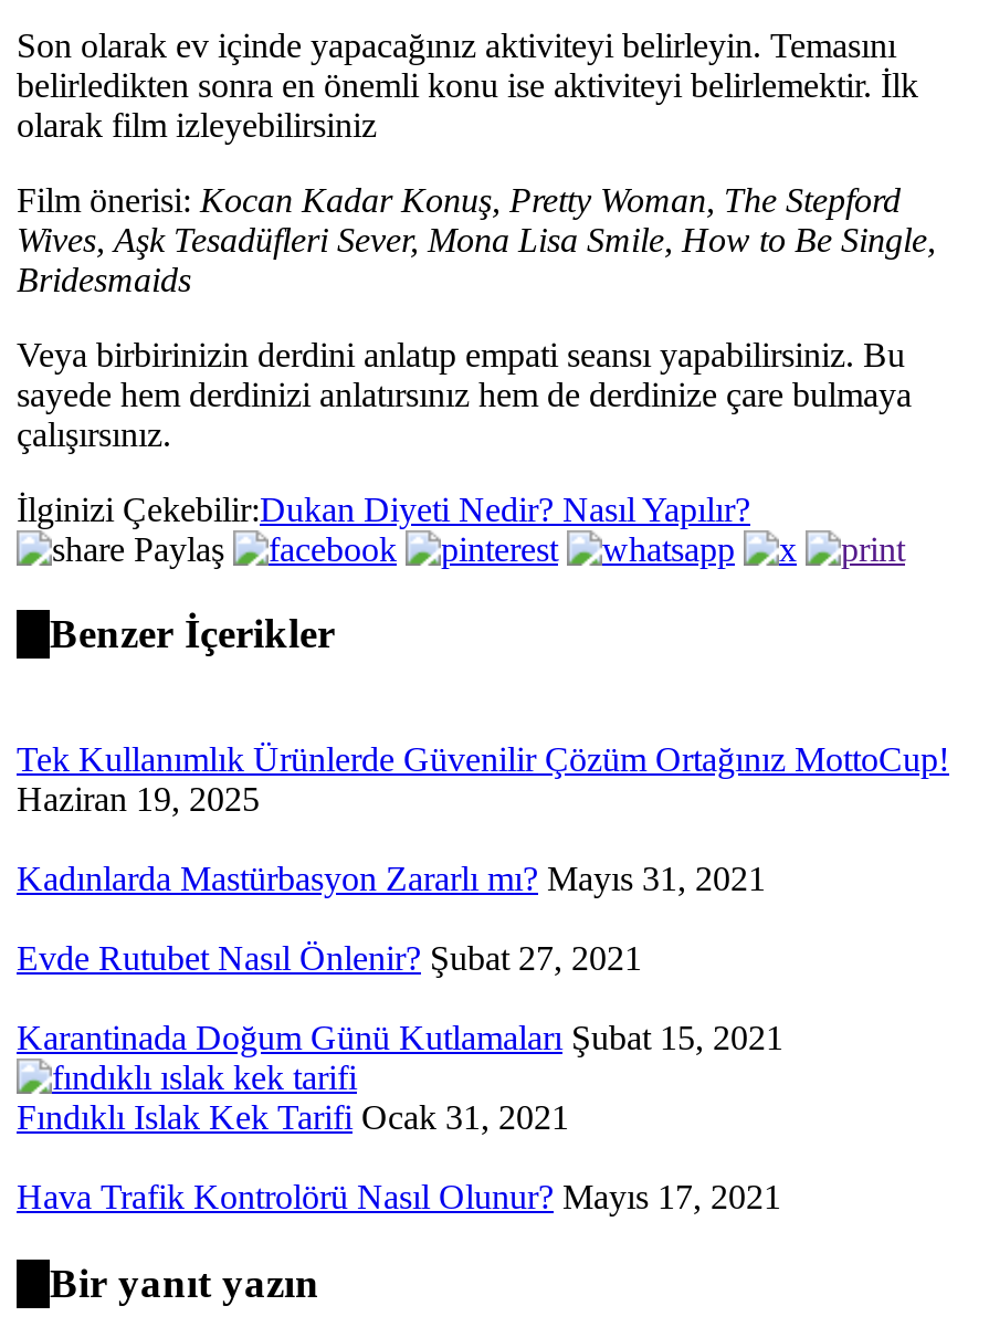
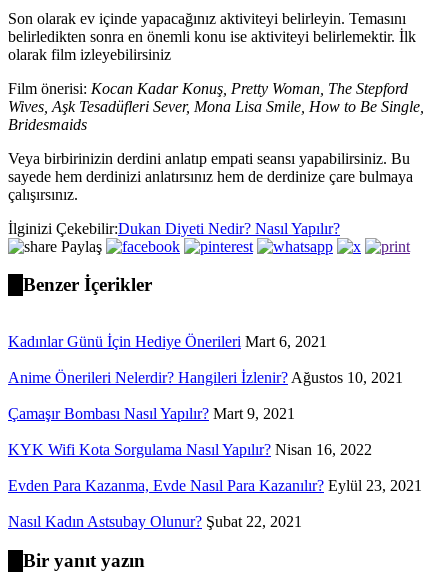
[17,741,949,818] Tek Kullanımlık Ürünlerde Güvenilir Çözüm Ortağınız MottoCup! | Haziran 19, 2025 -> [8,333,327,350] Kadınlar Günü İçin Hediye Önerileri Mart 6, 2021
[17,860,766,897] Kadınlarda Mastürbasyon Zararlı mı? Mayıs 31, 2021 -> [8,369,403,386] Anime Önerileri Nelerdir? Hangileri İzlenir? Ağustos 10, 2021
[17,939,642,977] Evde Rutubet Nasıl Önlenir? Şubat 27, 2021 -> [8,405,295,422] Çamaşır Bombası Nasıl Yapılır? Mart 9, 2021
[17,1019,783,1057] Karantinada Doğum Günü Kutlamaları Şubat 15, 2021 -> [8,441,372,458] KYK Wifi Kota Sorgulama Nasıl Yapılır? Nisan 16, 2022
[17,1099,569,1136] Fındıklı Islak Kek Tarifi Ocak 31, 2021 -> [8,477,422,494] Evden Para Kazanma, Evde Nasıl Para Kazanılır? Eylül 23, 2021
[17,1178,781,1216] Hava Trafik Kontrolörü Nasıl Olunur? Mayıs 17, 2021 -> [8,513,302,530] Nasıl Kadın Astsubay Olunur? Şubat 22, 2021

